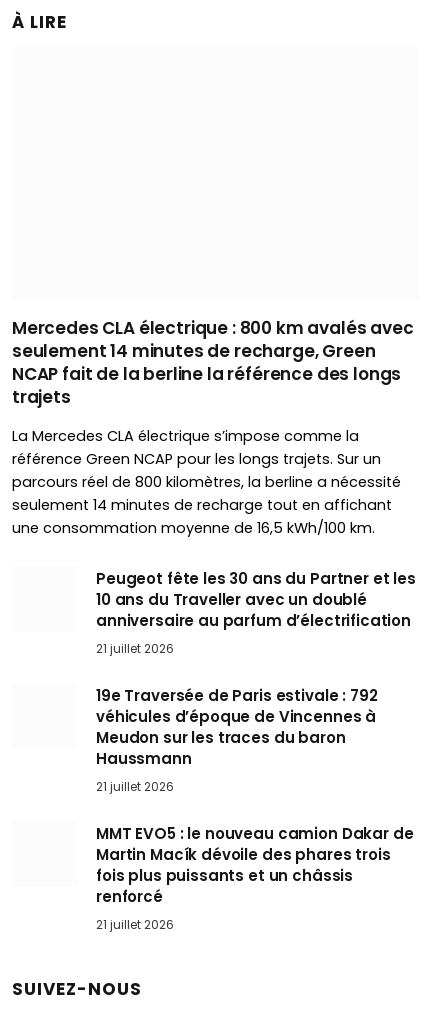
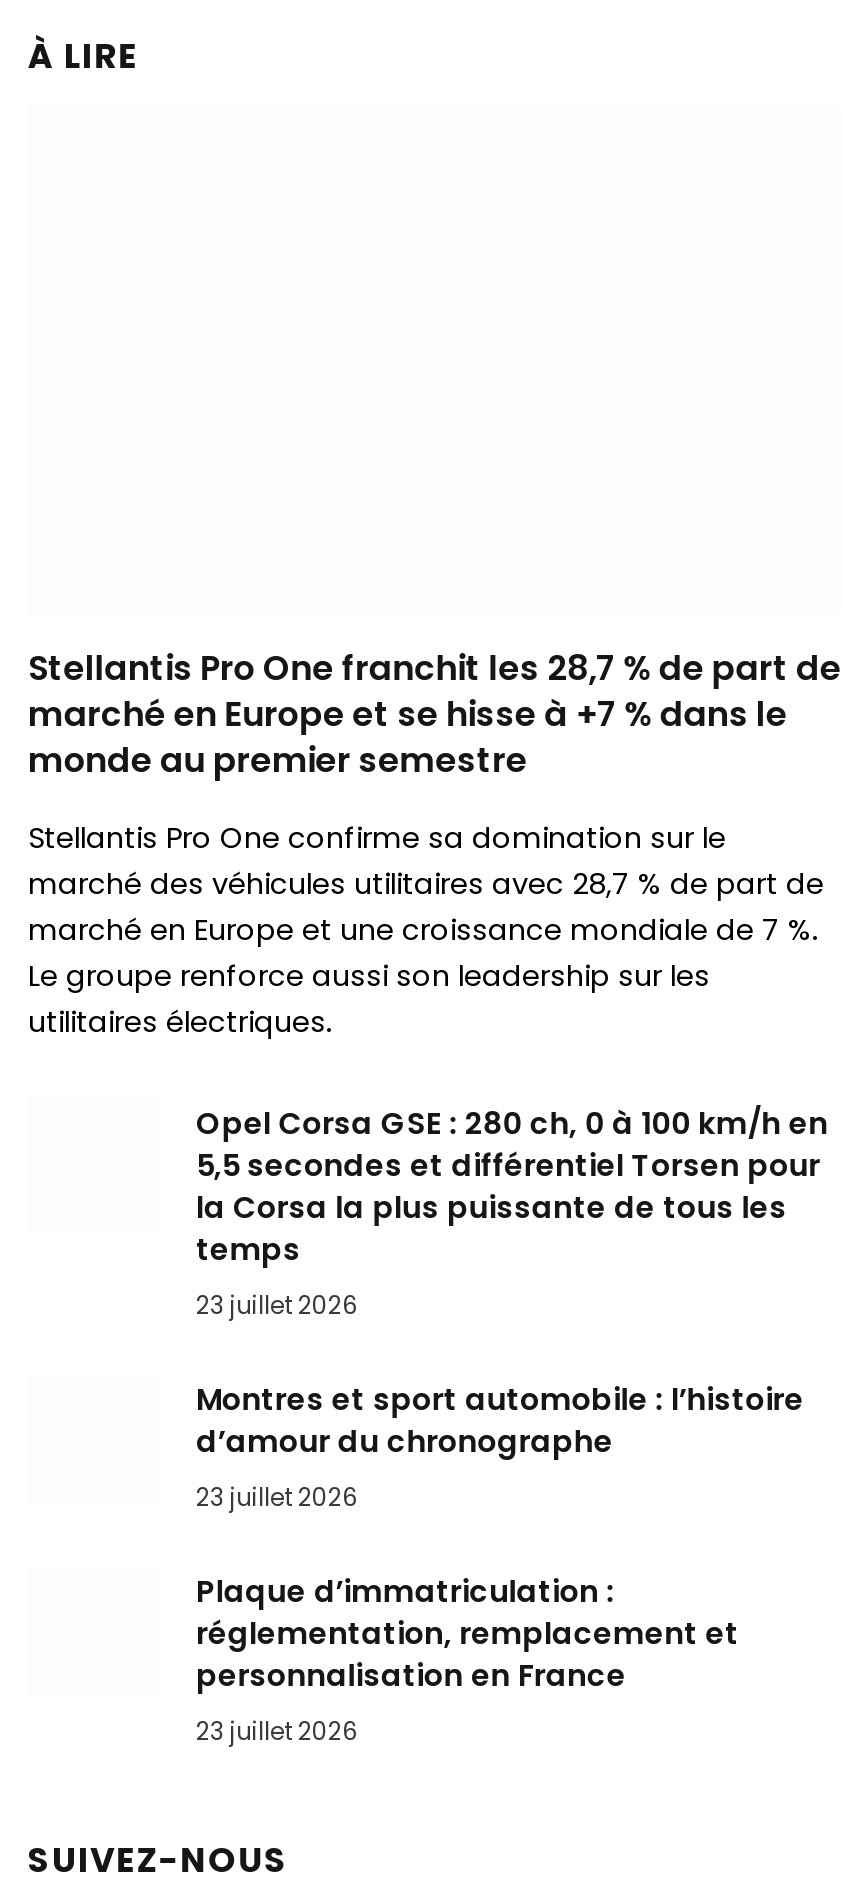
[12,316,413,409] Mercedes CLA électrique : 800 km avalés avec | seulement 14 minutes de recharge, Green | NCAP fait de la berline la référence des longs | trajets -> [28,645,841,785] Stellantis Pro One franchit les 28,7 % de part de | marché en Europe et se hisse à +7 % dans le | monde au premier semestre
[12,426,401,538] La Mercedes CLA électrique s’impose comme la | référence Green NCAP pour les longs trajets. Sur un | parcours réel de 800 kilomètres, la berline a nécessité | seulement 14 minutes de recharge tout en affichant | une consommation moyenne de 16,5 kWh/100 km. -> [28,819,824,1043] Stellantis Pro One confirme sa domination sur le | marché des véhicules utilitaires avec 28,7 % de part de | marché en Europe et une croissance mondiale de 7 %. | Le groupe renforce aussi son leadership sur les | utilitaires électriques.
[96,568,416,657] Peugeot fête les 30 ans du Partner et les | 10 ans du Traveller avec un doublé | anniversaire au parfum d’électrification | 21 juillet 2026 -> [196,1103,828,1323] Opel Corsa GSE : 280 ch, 0 à 100 km/h en | 5,5 secondes et différentiel Torsen pour | la Corsa la plus puissante de tous les | temps | 23 juillet 2026
[96,685,377,795] 19e Traversée de Paris estivale : 792 | véhicules d’époque de Vincennes à | Meudon sur les traces du baron | Haussmann | 21 juillet 2026 -> [196,1379,804,1515] Montres et sport automobile : l’histoire | d’amour du chronographe | 23 juillet 2026
[96,823,413,933] MMT EVO5 : le nouveau camion Dakar de | Martin Macík dévoile des phares trois | fois plus puissants et un châssis | renforcé | 21 juillet 2026 -> [196,1571,739,1749] Plaque d’immatriculation : | réglementation, remplacement et | personnalisation en France | 23 juillet 2026

